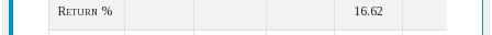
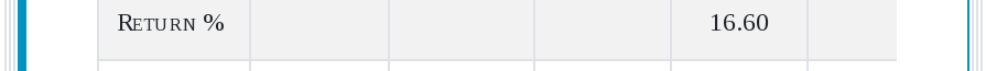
[354,3,383,19] 16.62 -> [709,7,769,37] 16.60

